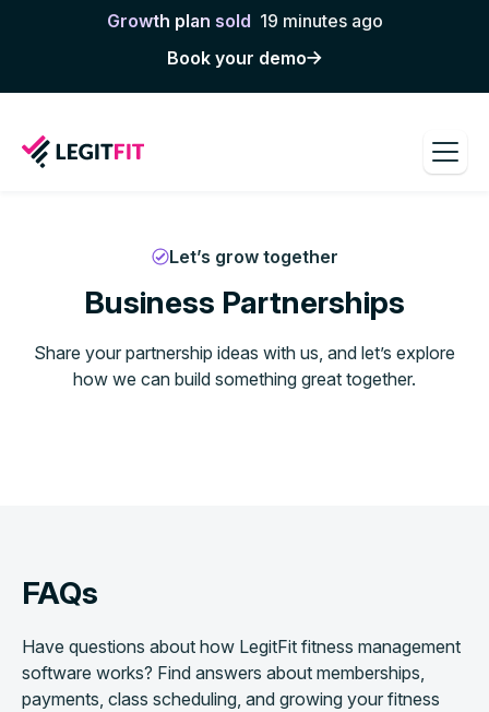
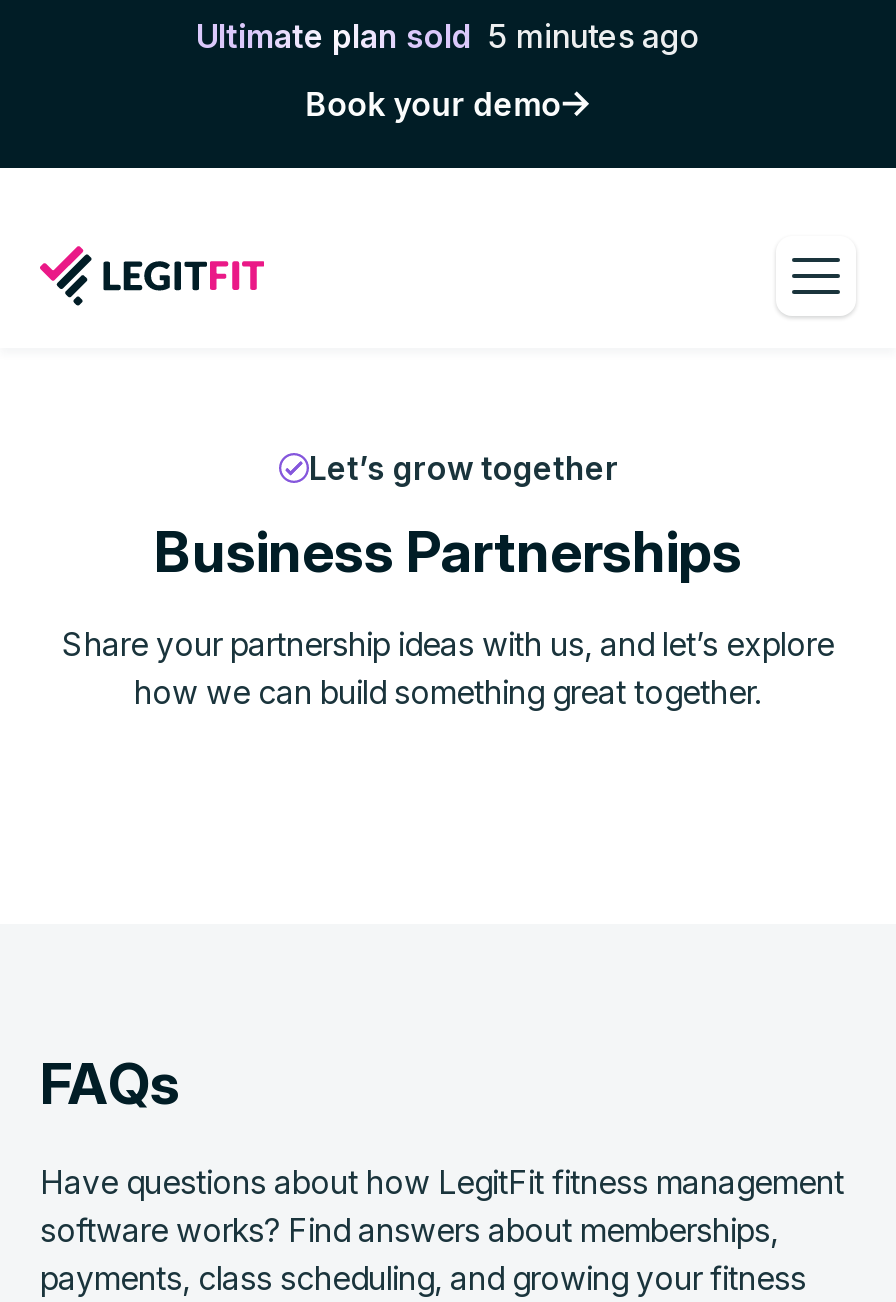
[106,10,383,32] Growth plan sold 19 minutes ago -> [196,16,700,56] Ultimate plan sold 5 minutes ago

